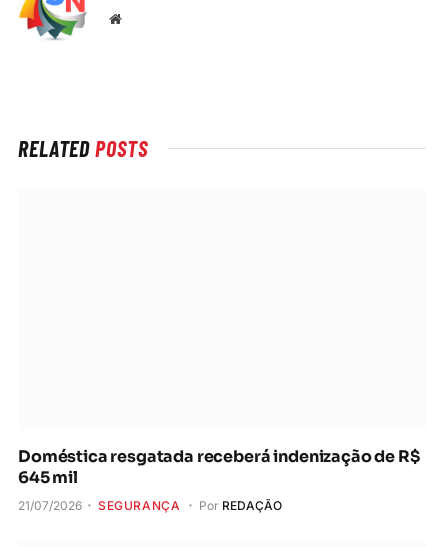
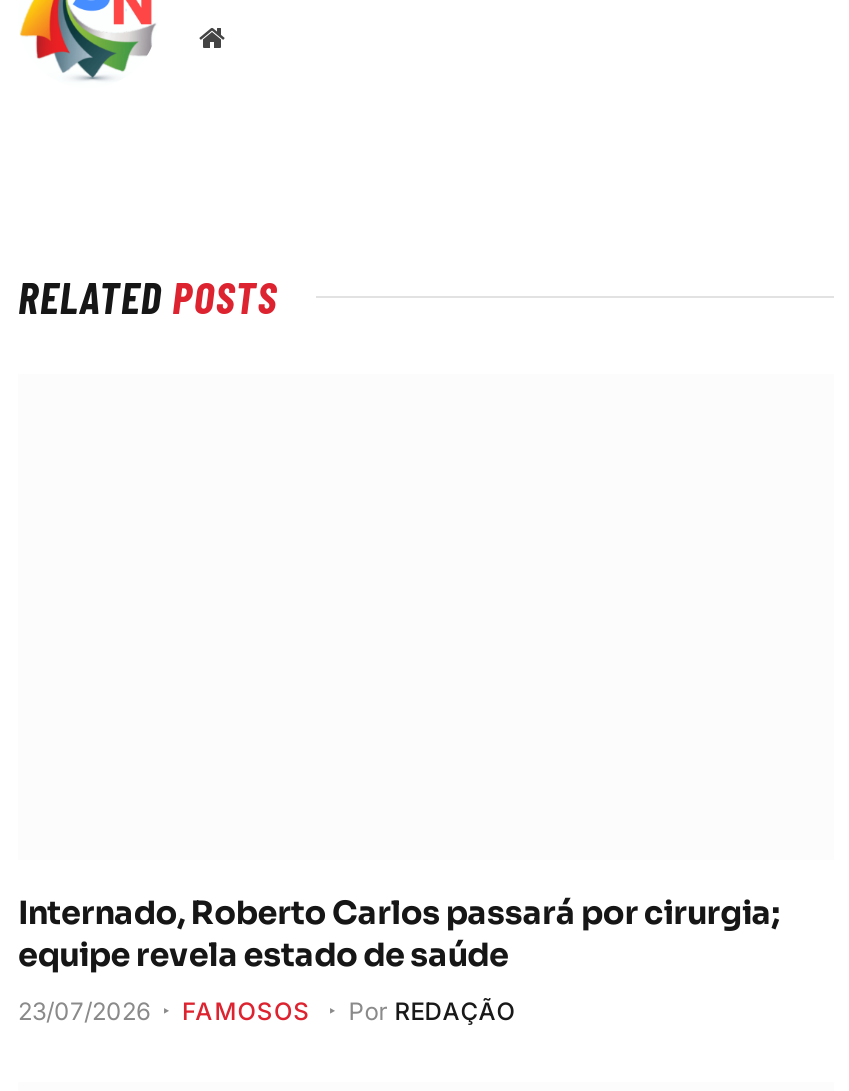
[18,445,420,487] Doméstica resgatada receberá indenização de R$ | 645 mil -> [18,891,779,975] Internado, Roberto Carlos passará por cirurgia; | equipe revela estado de saúde
[18,497,180,512] 21/07/2026 | SEGURANÇA -> [18,995,310,1025] 23/07/2026 | FAMOSOS

